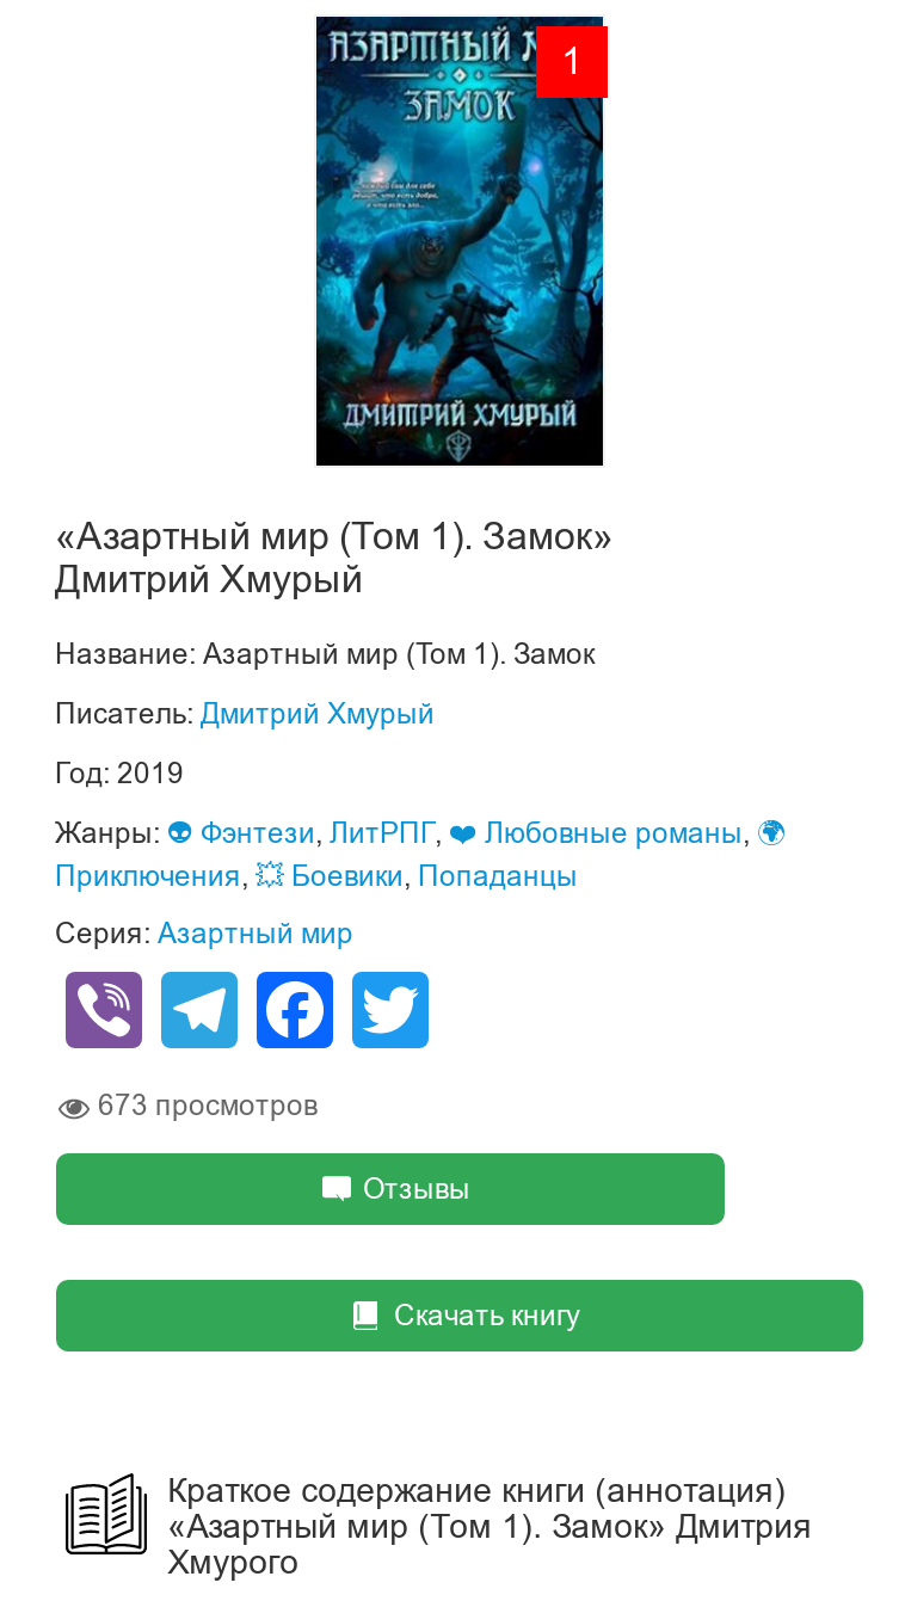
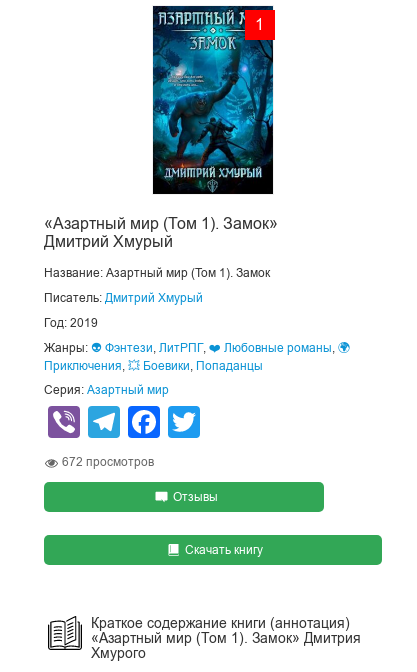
[98,1090,318,1123] 673 просмотров -> [61,455,153,469] 672 просмотров

